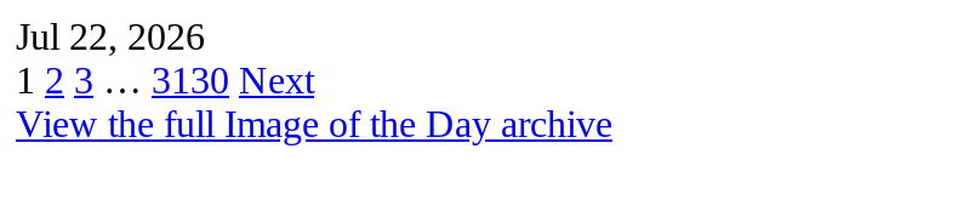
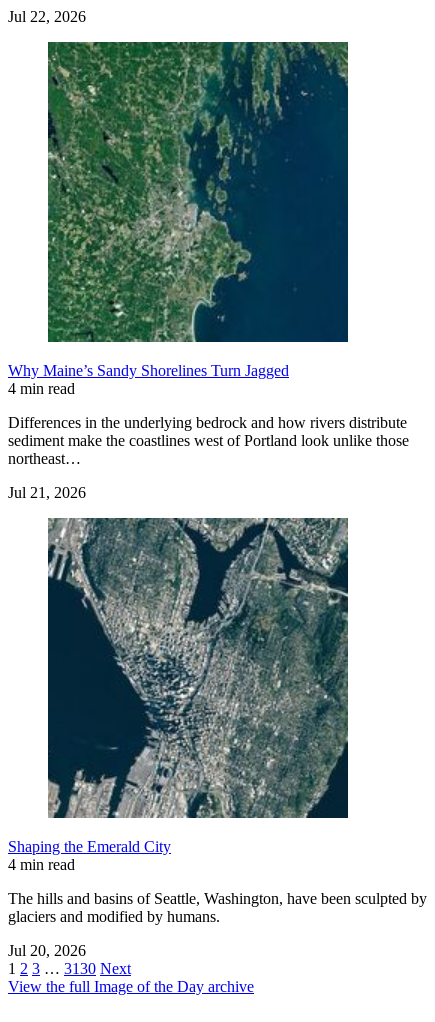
none -> [8,41,409,501] [image] | Why Maine’s Sandy Shorelines Turn Jagged | 4 min read | Differences in the underlying bedrock and how rivers distribute | sediment make the coastlines west of Portland look unlike those | northeast… | Jul 21, 2026
none -> [8,517,427,959] [image] | Shaping the Emerald City | 4 min read | The hills and basins of Seattle, Washington, have been sculpted by | glaciers and modified by humans. | Jul 20, 2026

